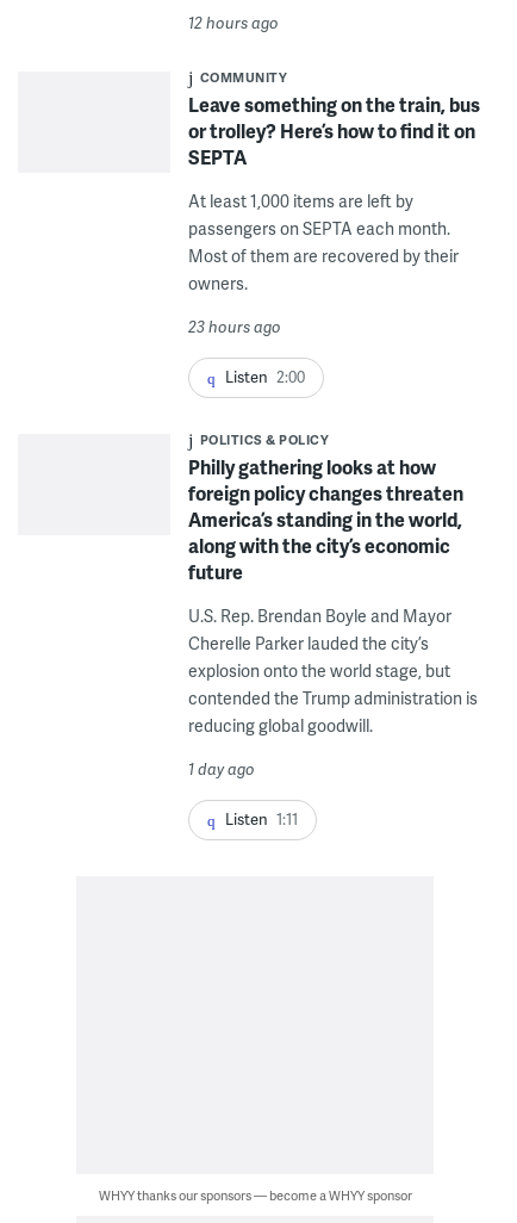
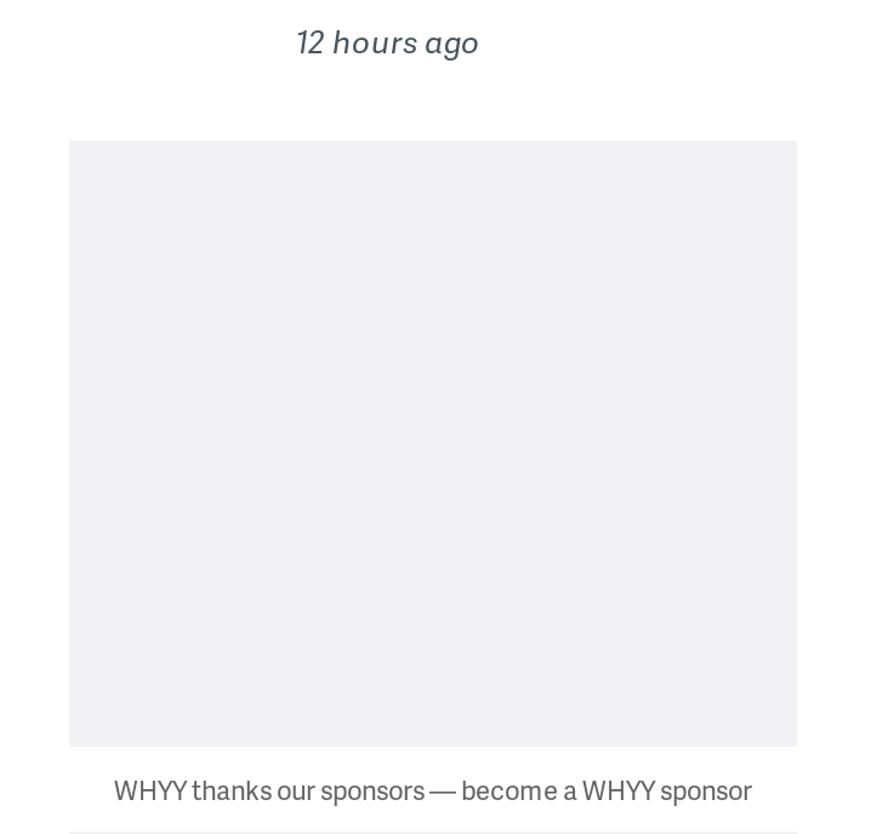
[188,68,479,830] COMMUNITY | Leave something on the train, bus | or trolley? Here’s how to find it on | SEPTA | At least 1,000 items are left by | passengers on SEPTA each month. | Most of them are recovered by their | owners. | 23 hours ago | Listen 2:00 | POLITICS & POLICY | Philly gathering looks at how | foreign policy changes threaten | America’s standing in the world, | along with the city’s economic | future | U.S. Rep. Brendan Boyle and Mayor | Cherelle Parker lauded the city’s | explosion onto the world stage, but | contended the Trump administration is | reducing global goodwill. | 1 day ago | Listen 1:11 -> none

